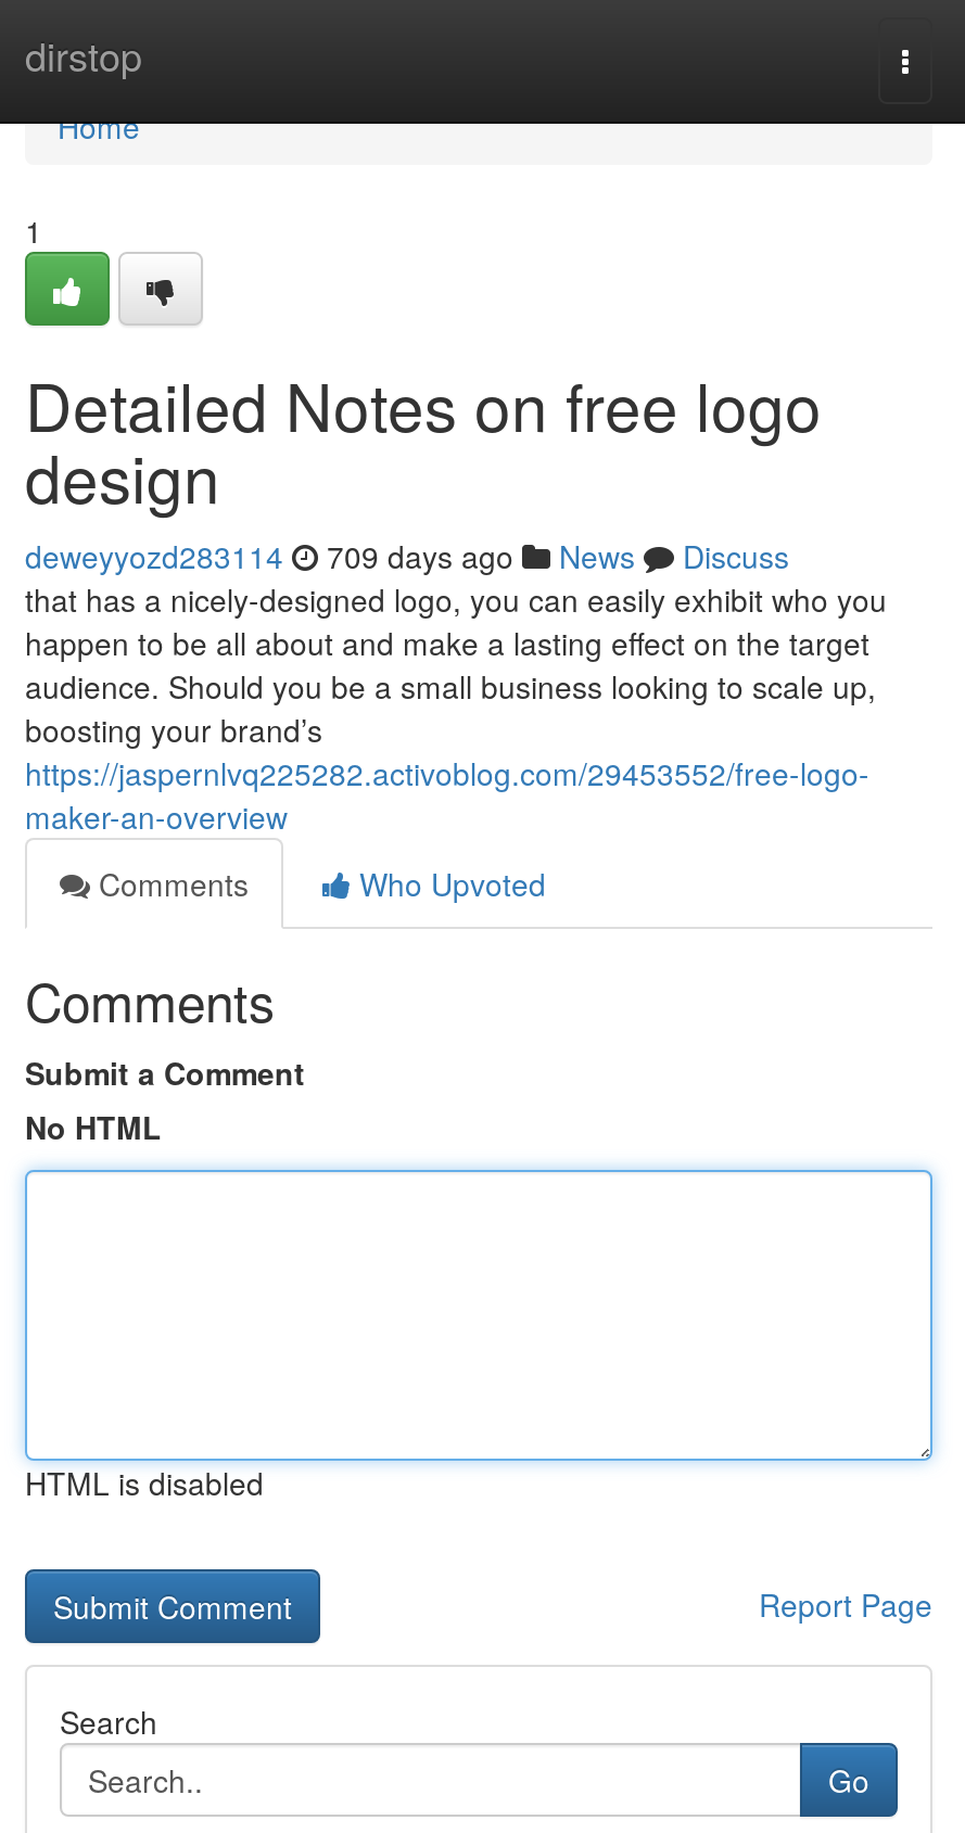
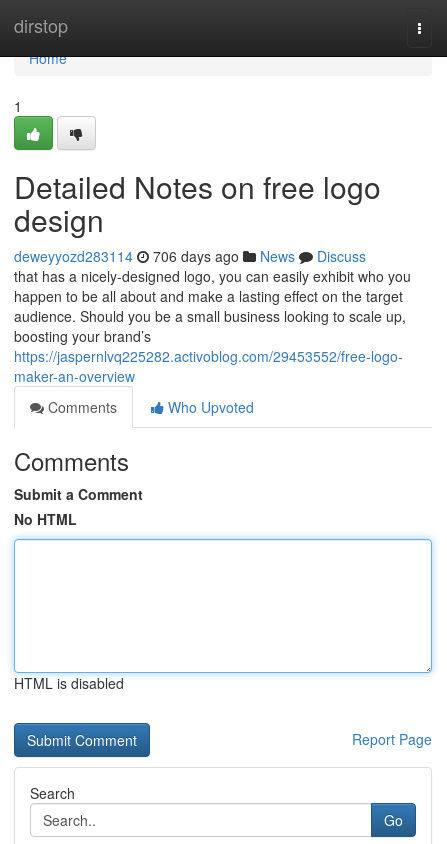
[25,534,789,577] deweyyozd283114 709 days ago News Discuss -> [14,246,366,266] deweyyozd283114 706 days ago News Discuss

